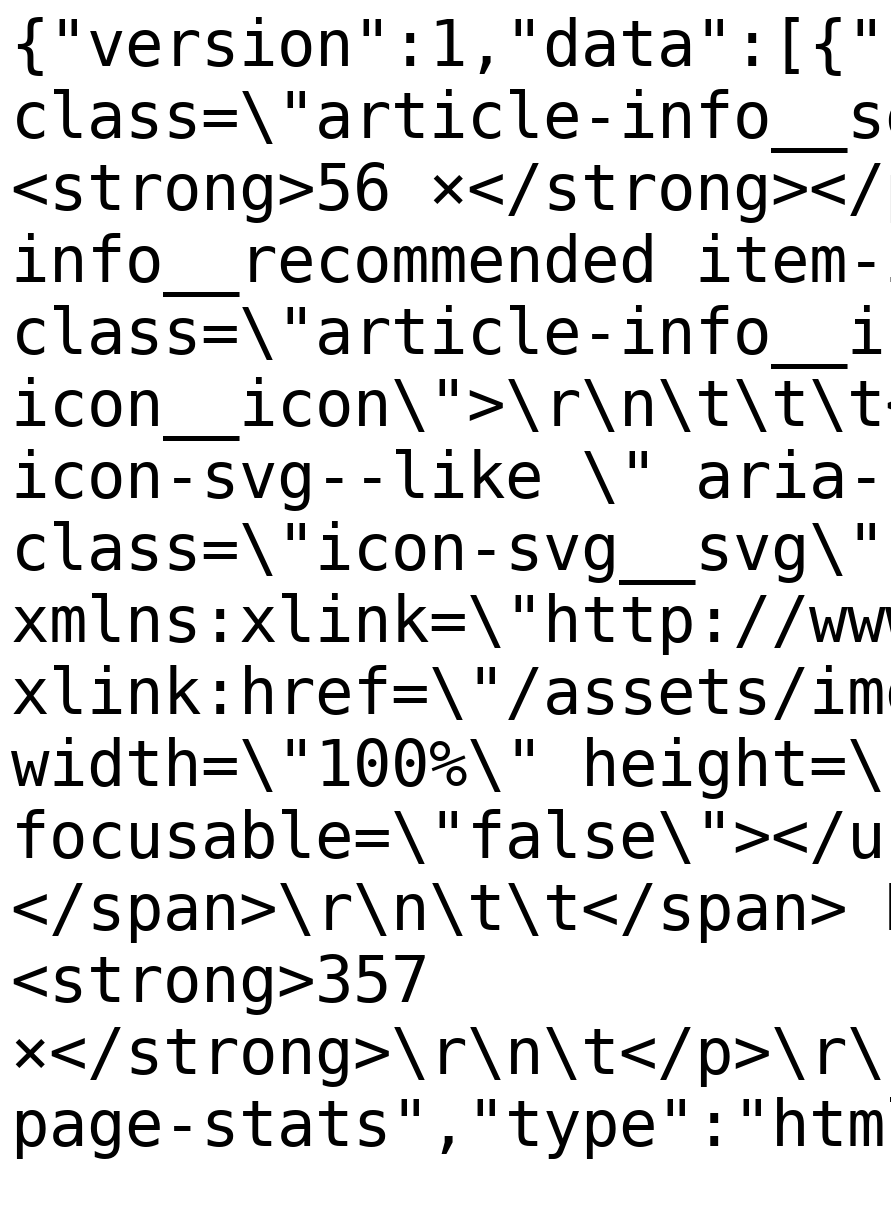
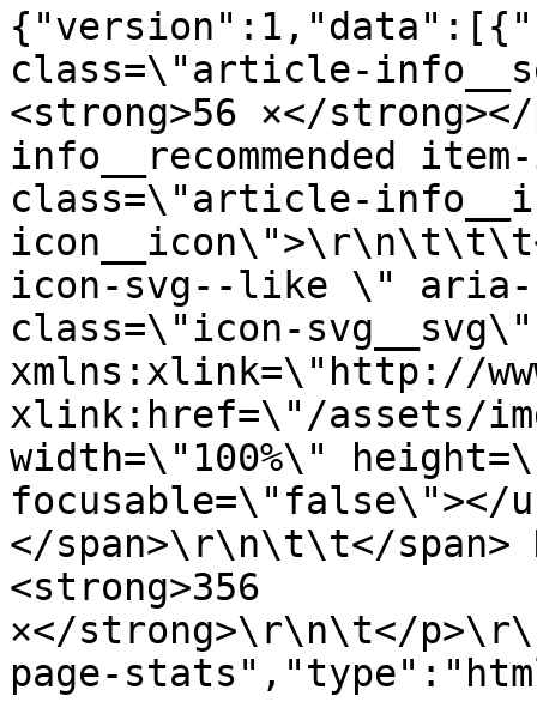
[11,944,429,1016] <strong>357 -> [10,565,260,609] <strong>356

